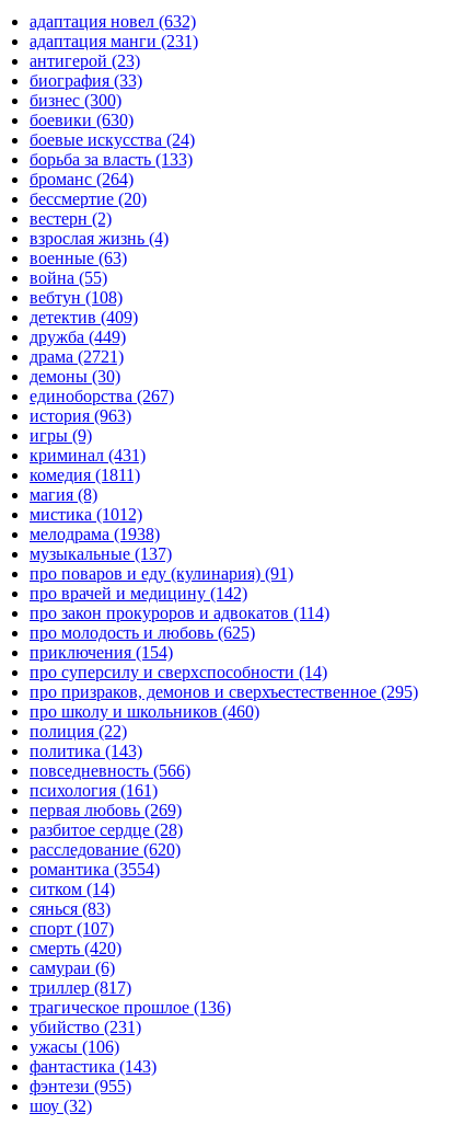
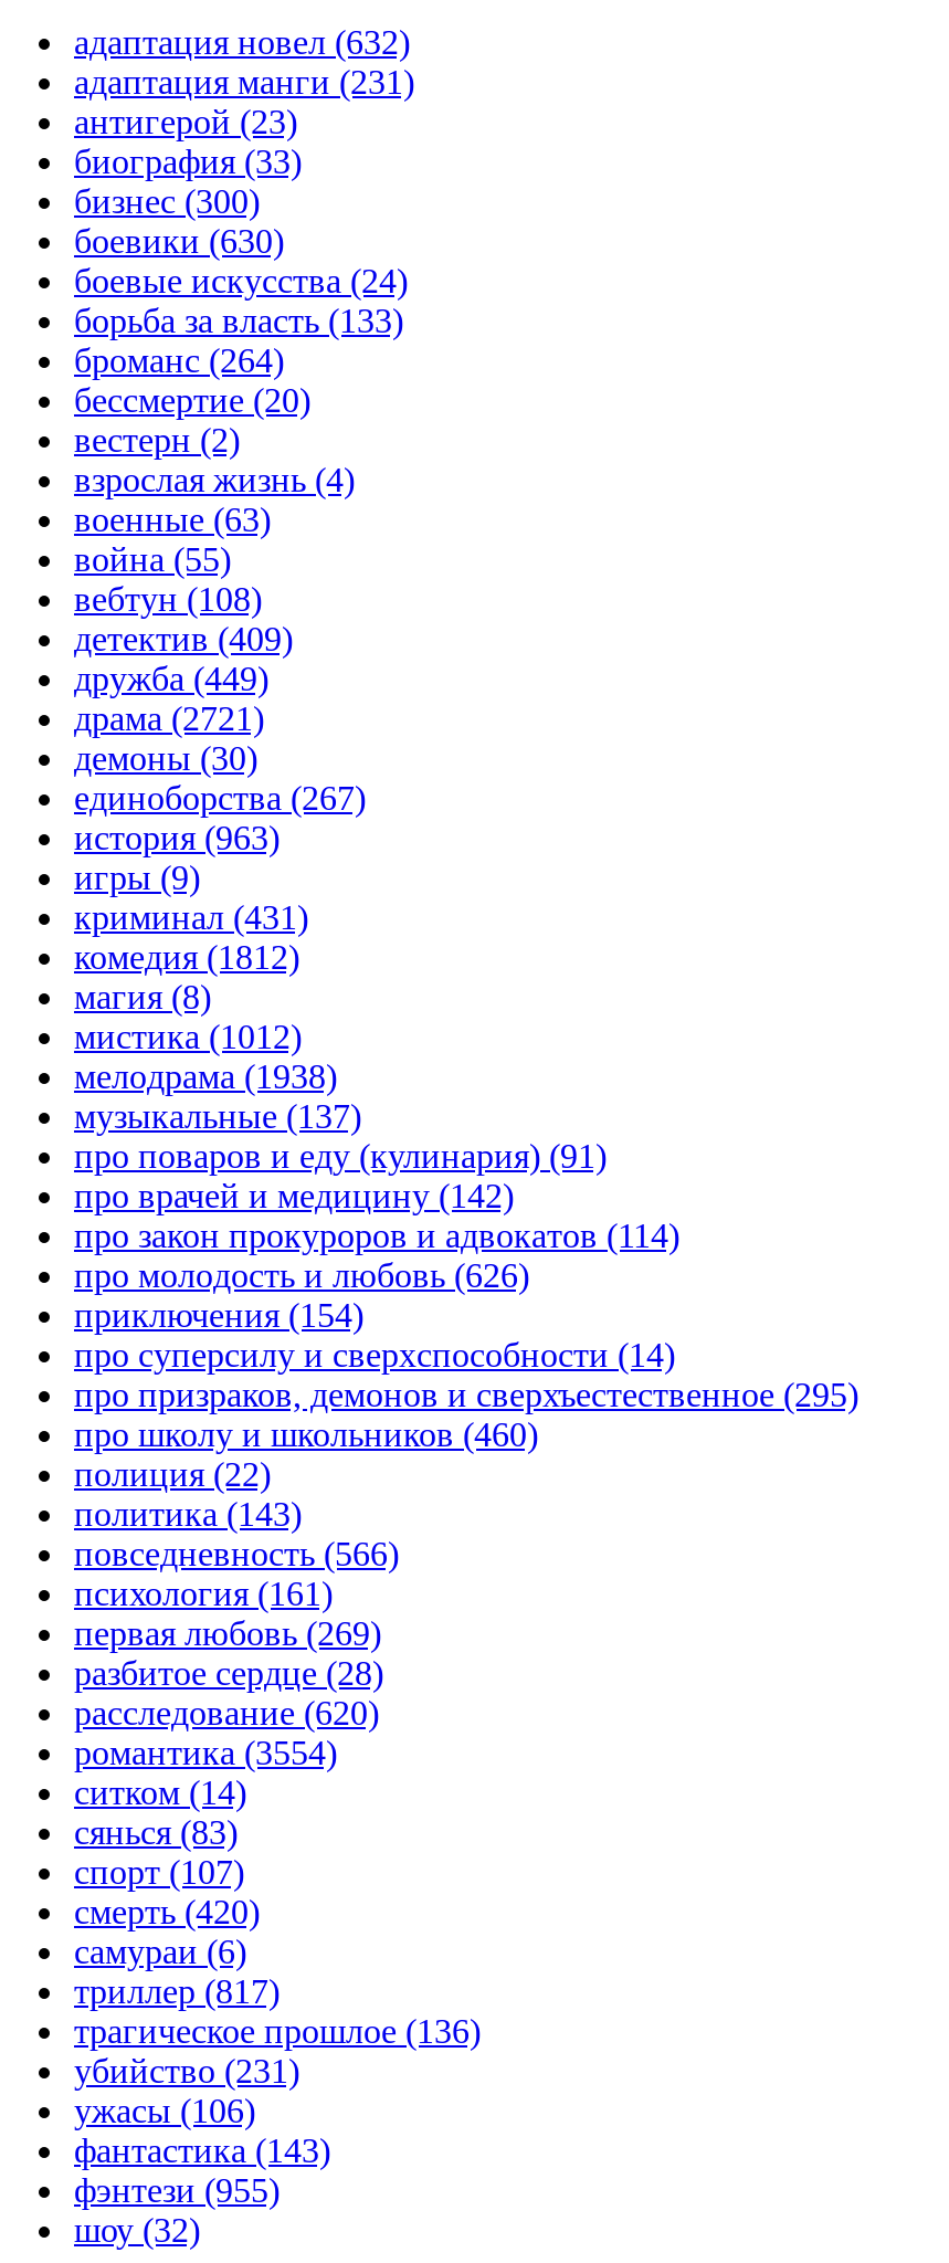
[30,465,140,484] комедия (1811) -> [74,938,299,975] комедия (1812)
[30,623,255,642] про молодость и любовь (625) -> [74,1256,529,1293] про молодость и любовь (626)

